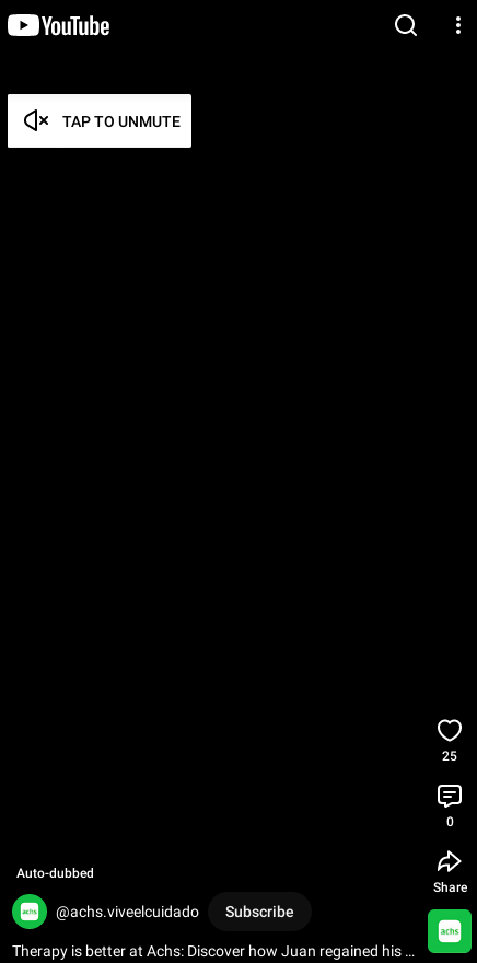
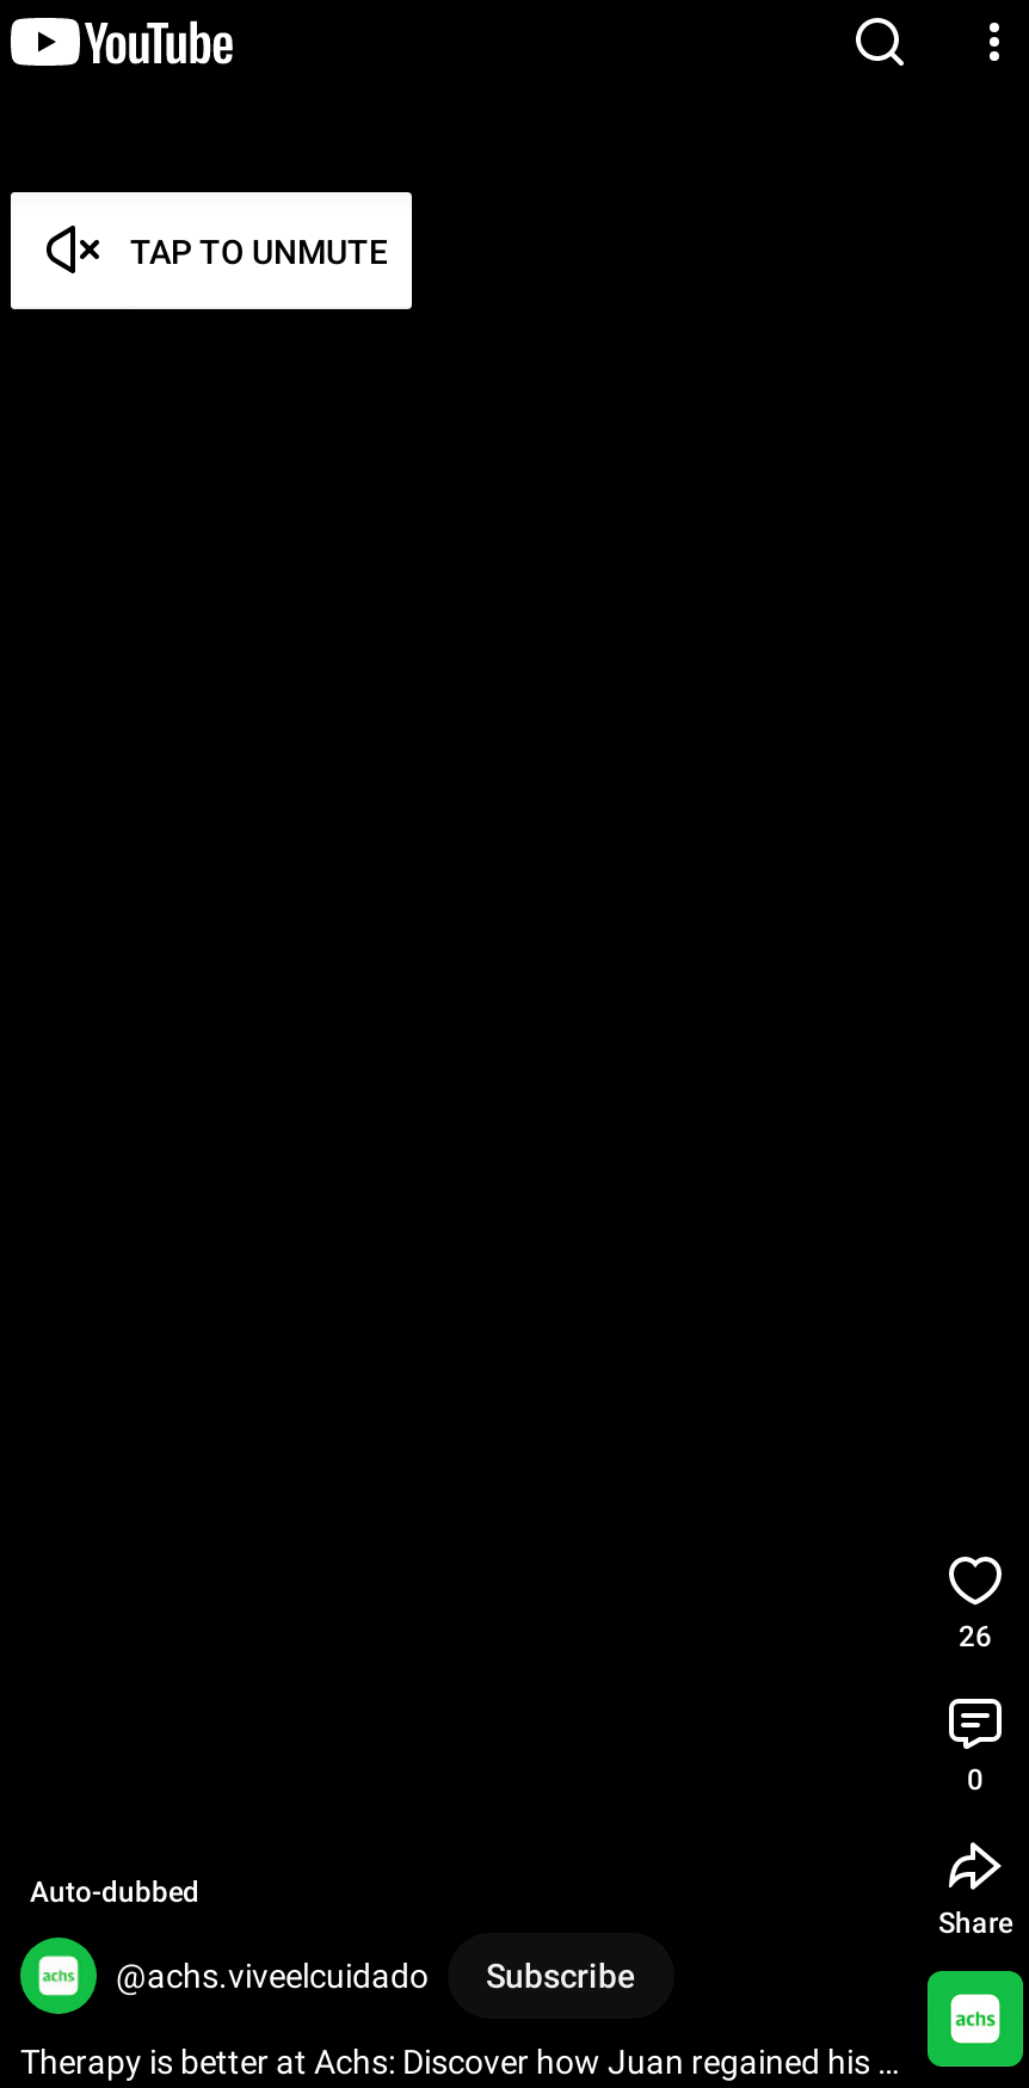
[442,749,457,764] 25 -> [959,1620,992,1653] 26

